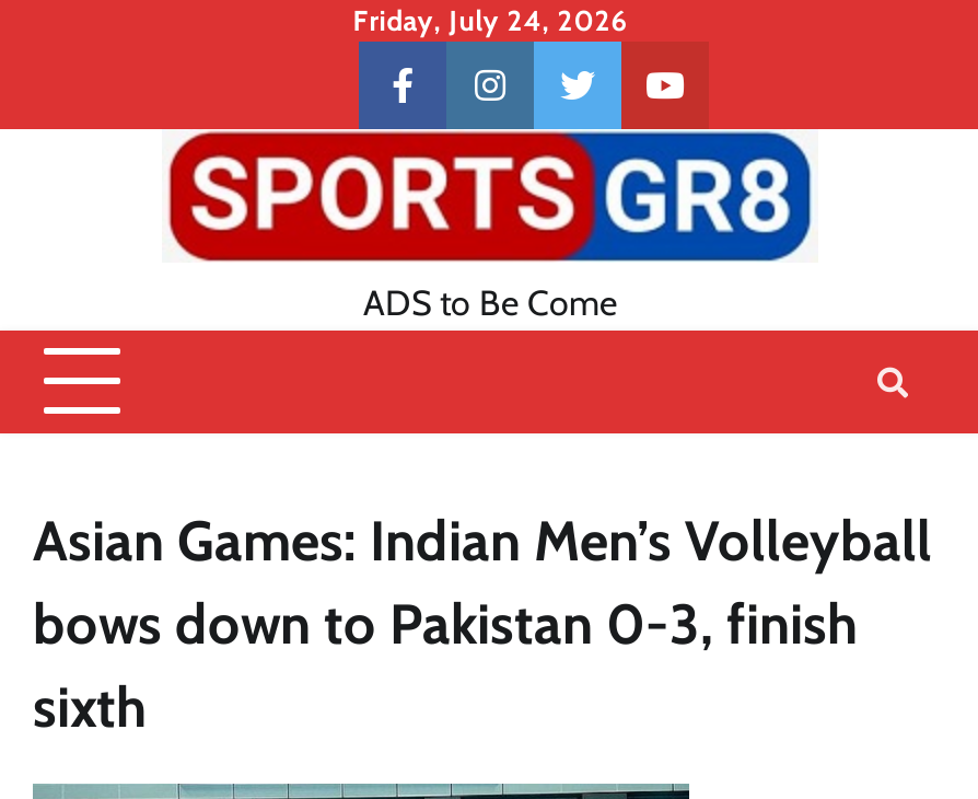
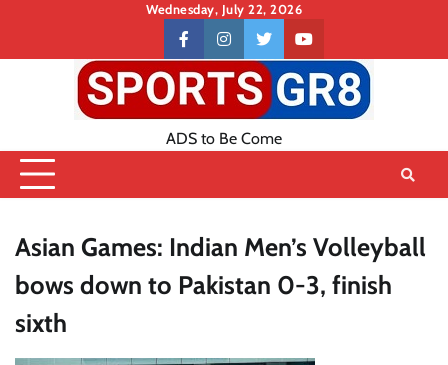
[353,4,627,37] Friday, July 24, 2026 -> [146,2,302,17] Wednesday, July 22, 2026

